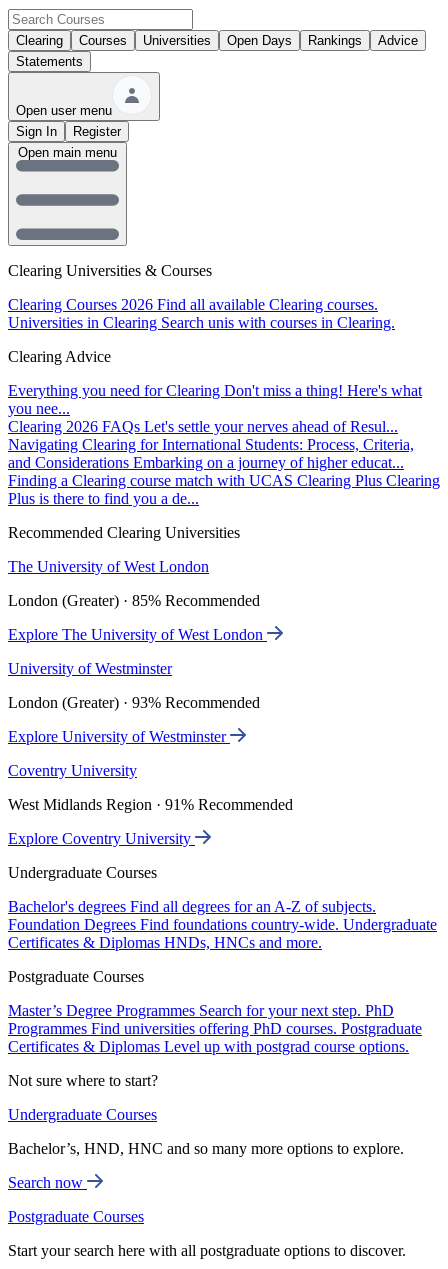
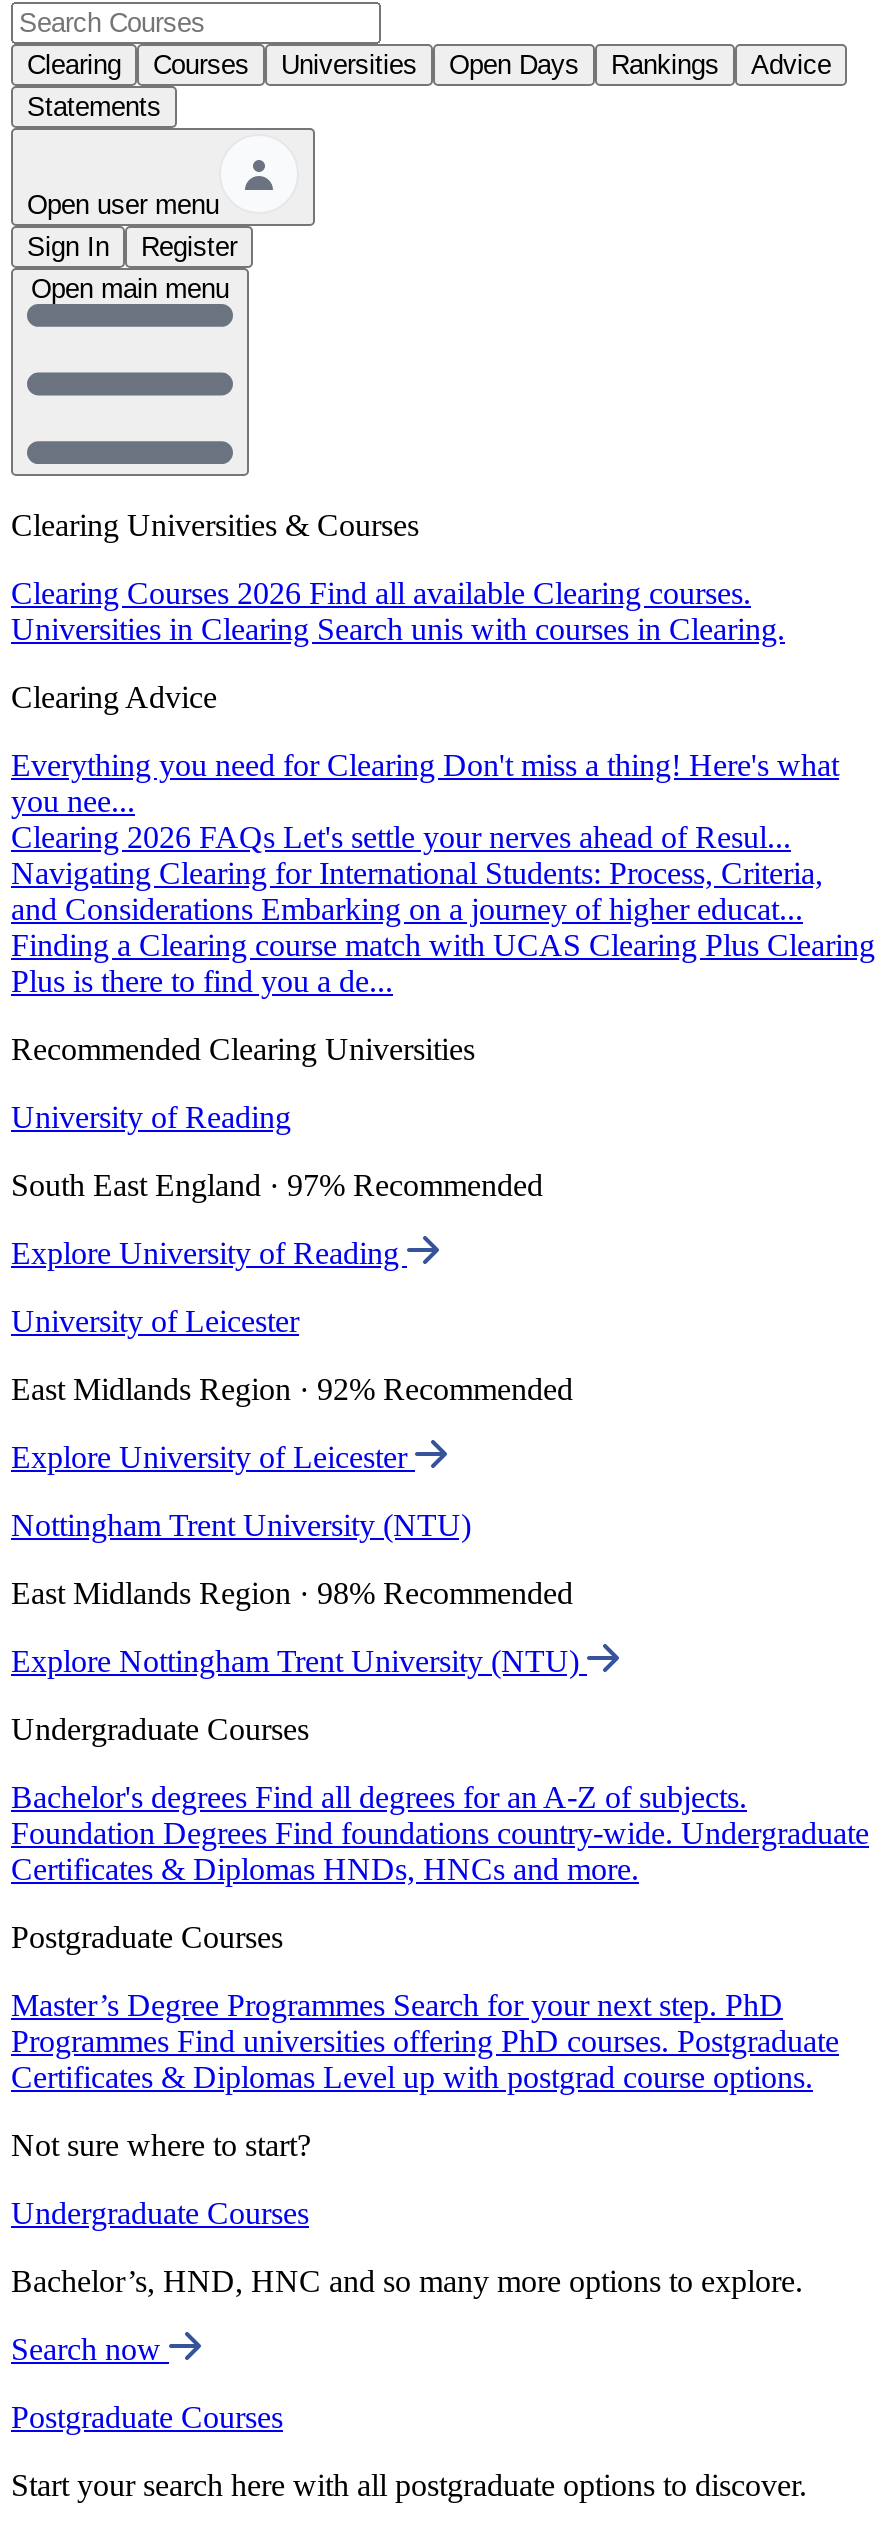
[8,558,209,575] The University of West London -> [11,1100,291,1134] University of Reading
[8,592,260,609] London (Greater) · 85% Recommended -> [11,1168,543,1202] South East England · 97% Recommended
[8,626,267,643] Explore The University of West London -> [11,1236,407,1270] Explore University of Reading
[8,660,172,677] University of Westminster -> [11,1304,299,1338] University of Leicester
[8,694,260,711] London (Greater) · 93% Recommended -> [11,1372,573,1406] East Midlands Region · 92% Recommended
[8,728,230,745] Explore University of Westminster -> [11,1440,415,1474] Explore University of Leicester
[8,762,137,779] Coventry University -> [11,1508,471,1542] Nottingham Trent University (NTU)
[8,796,293,813] West Midlands Region · 91% Recommended -> [11,1576,573,1610] East Midlands Region · 98% Recommended
[8,830,195,847] Explore Coventry University -> [11,1644,587,1678] Explore Nottingham Trent University (NTU)

